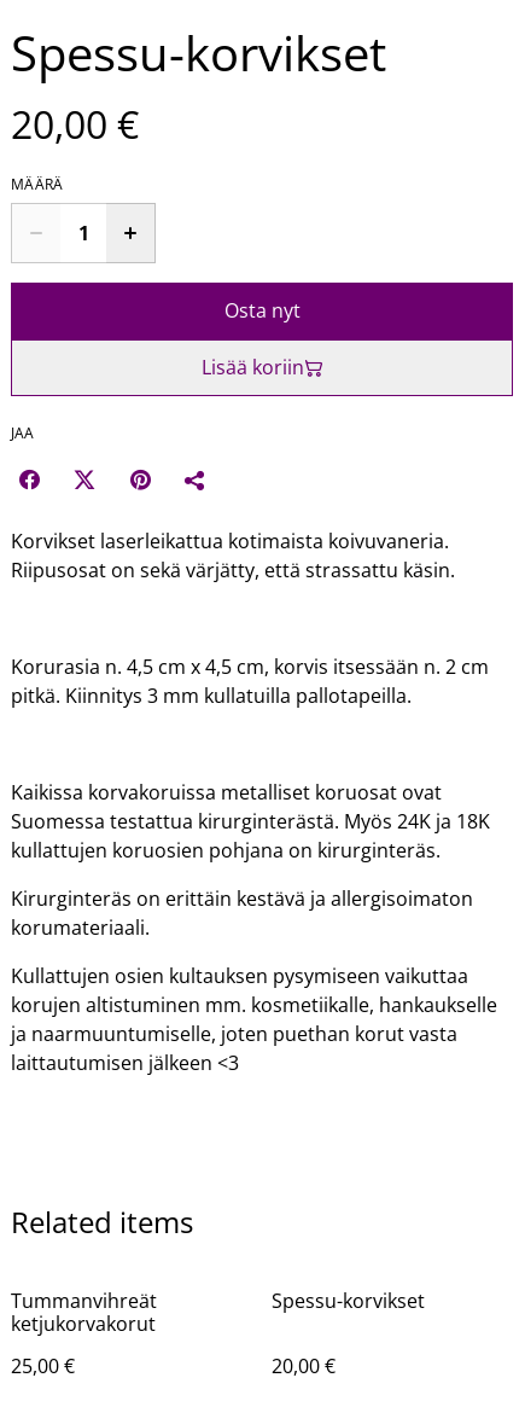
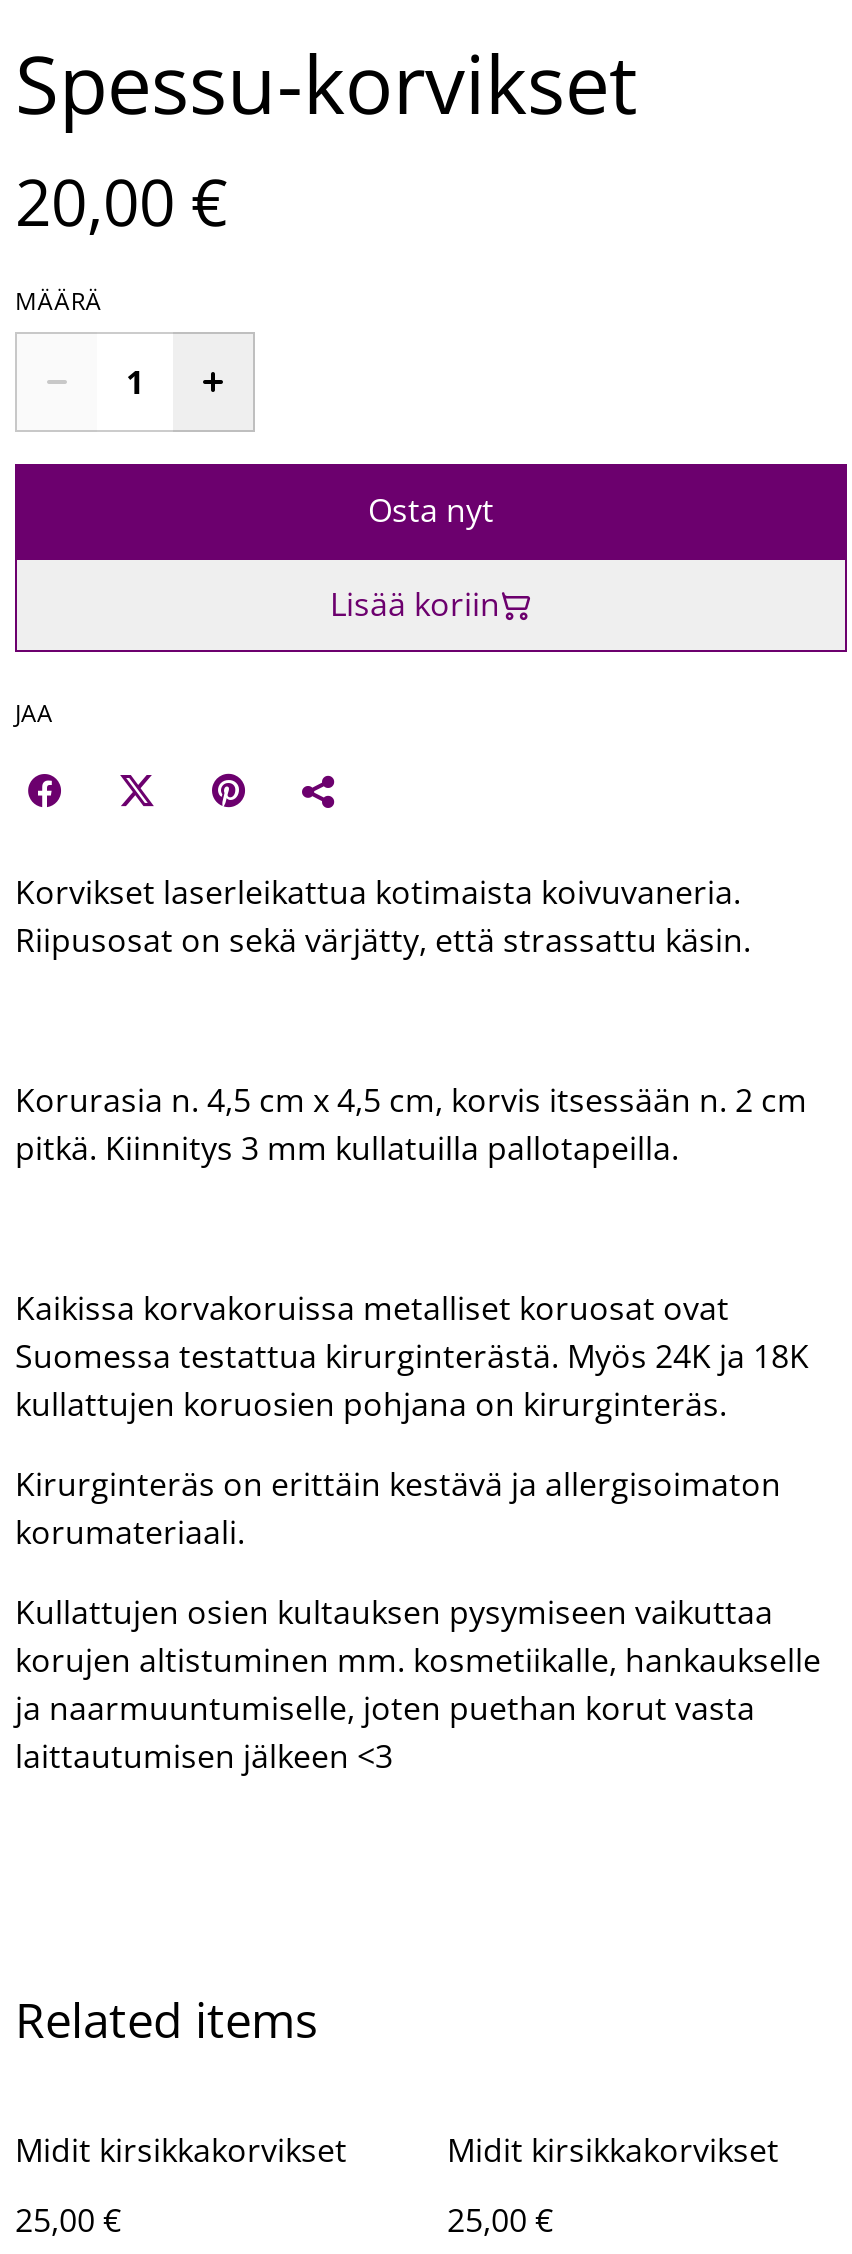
[11,1287,157,1337] Tummanvihreät | ketjukorvakorut -> [15,2128,347,2172] Midit kirsikkakorvikset
[272,1287,425,1314] Spessu-korvikset -> [447,2128,779,2172] Midit kirsikkakorvikset
[272,1353,336,1379] 20,00 € -> [447,2198,553,2242] 25,00 €

